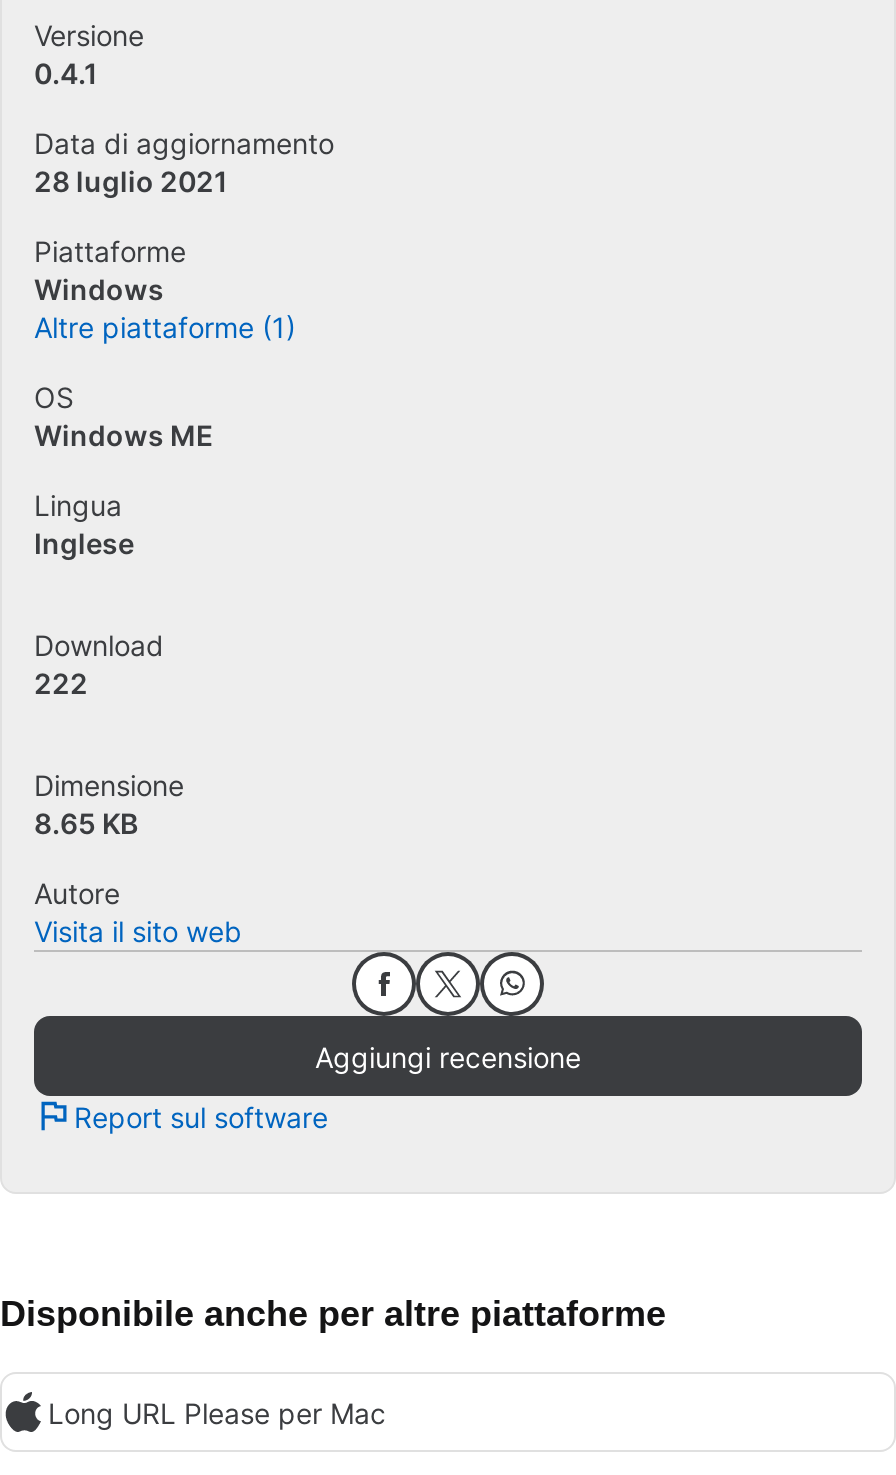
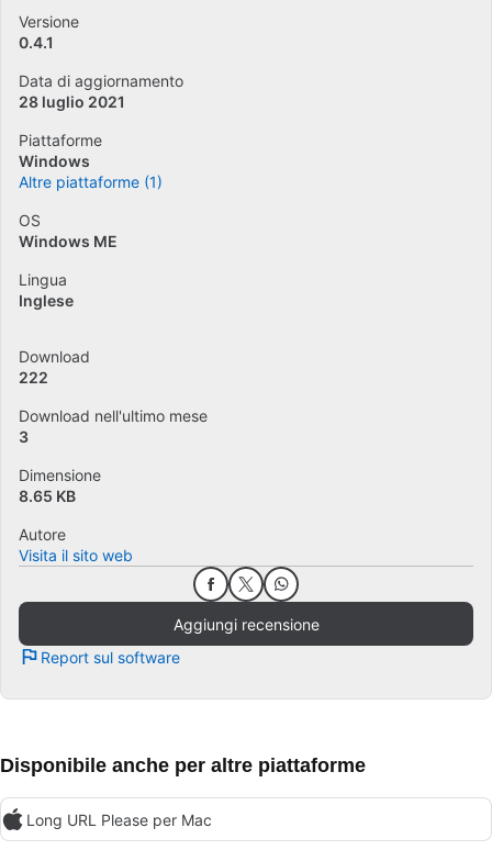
none -> [19,406,208,446] Download nell'ultimo mese | 3

